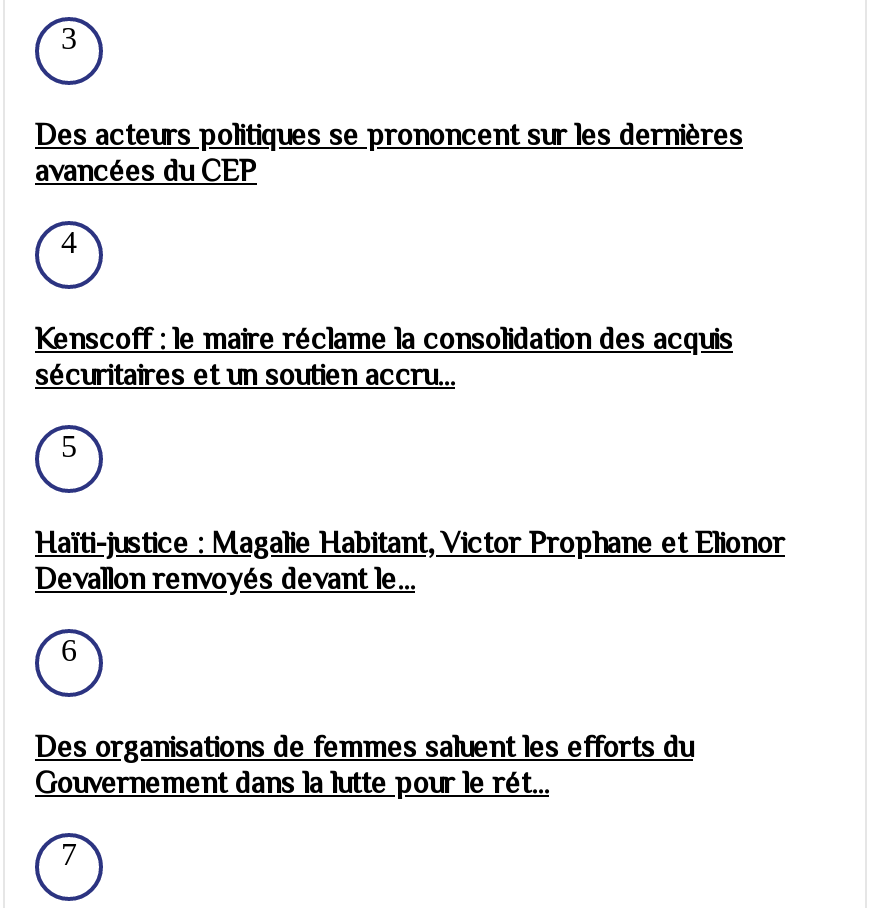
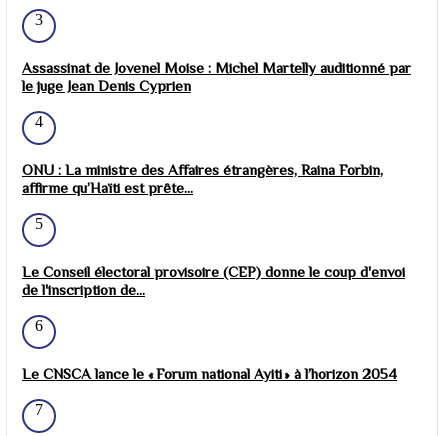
[35,117,743,187] Des acteurs politiques se prononcent sur les dernières | avancées du CEP -> [22,59,411,94] Assassinat de Jovenel Moise : Michel Martelly auditionné par | le juge Jean Denis Cyprien
[35,321,733,391] Kenscoff : le maire réclame la consolidation des acquis | sécuritaires et un soutien accru... -> [22,161,383,196] ONU : La ministre des Affaires étrangères, Raina Forbin, | affirme qu’Haïti est prête...
[35,525,785,595] Haïti-justice : Magalie Habitant, Victor Prophane et Elionor | Devallon renvoyés devant le... -> [22,263,405,298] Le Conseil électoral provisoire (CEP) donne le coup d'envoi | de l'inscription de...
[35,729,693,799] Des organisations de femmes saluent les efforts du | Gouvernement dans la lutte pour le rét... -> [22,365,397,382] Le CNSCA lance le « Forum national Ayiti » à l’horizon 2054

